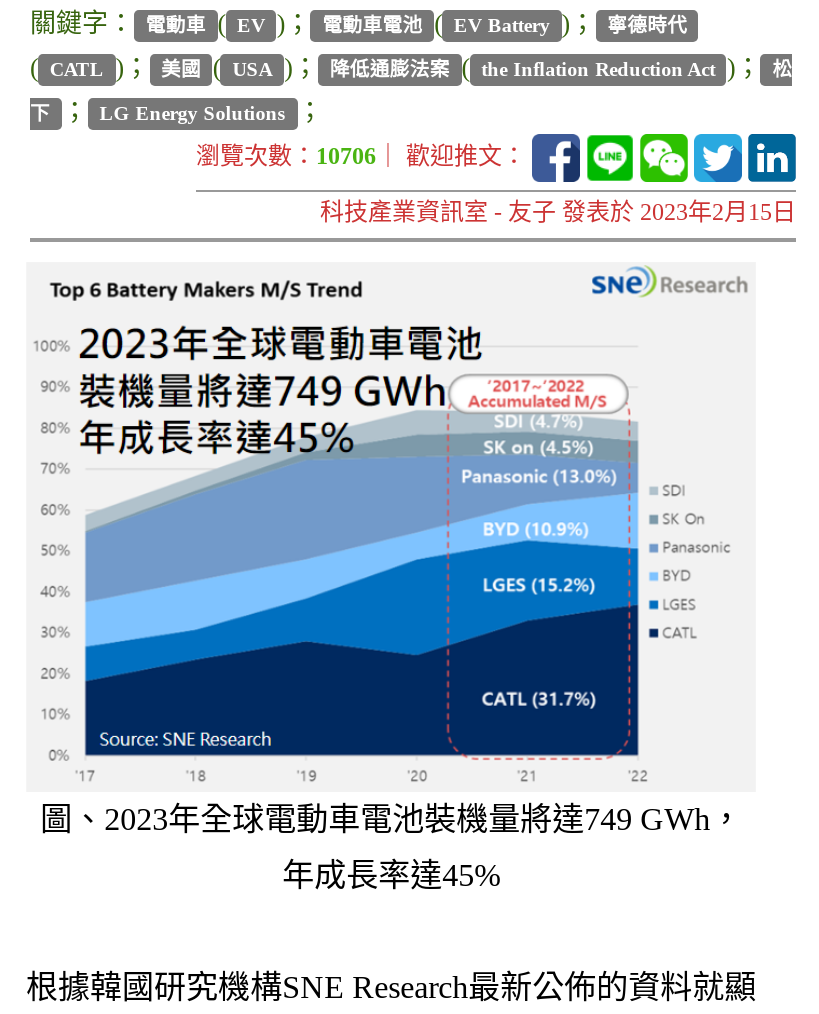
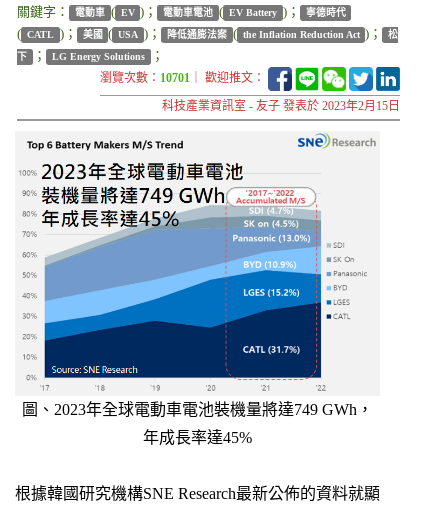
[196,142,532,170] 瀏覽次數：10706｜ 歡迎推文： -> [100,71,268,85] 瀏覽次數：10701｜ 歡迎推文：

